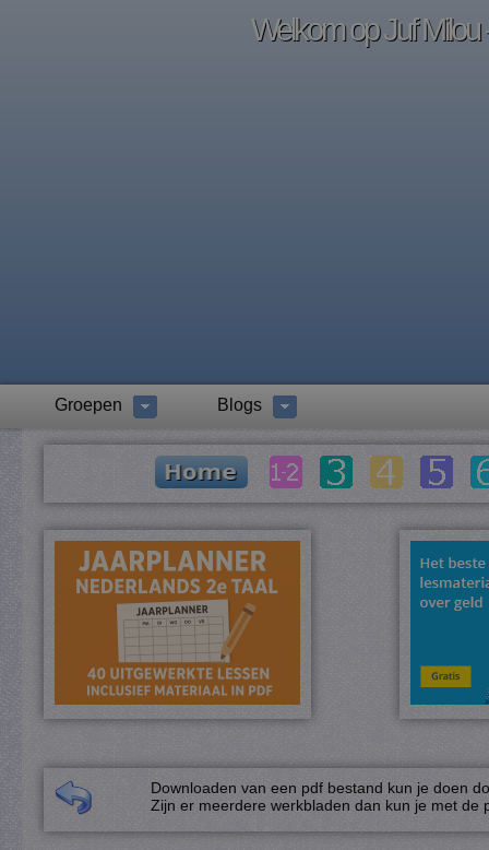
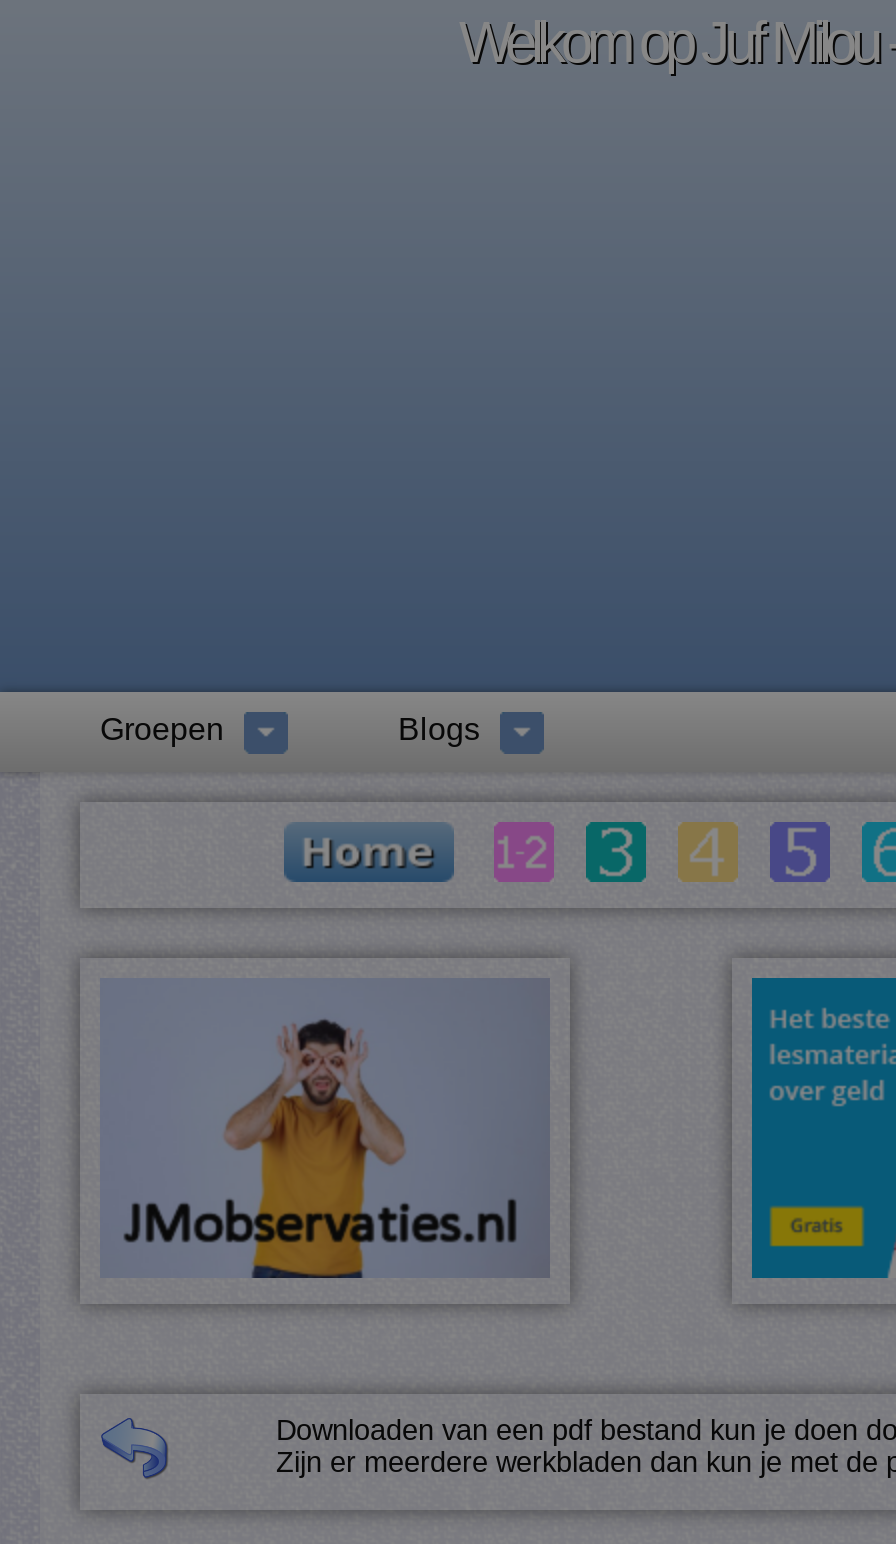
[53,540,301,706] [image] -> [100,978,550,1280] [image]

